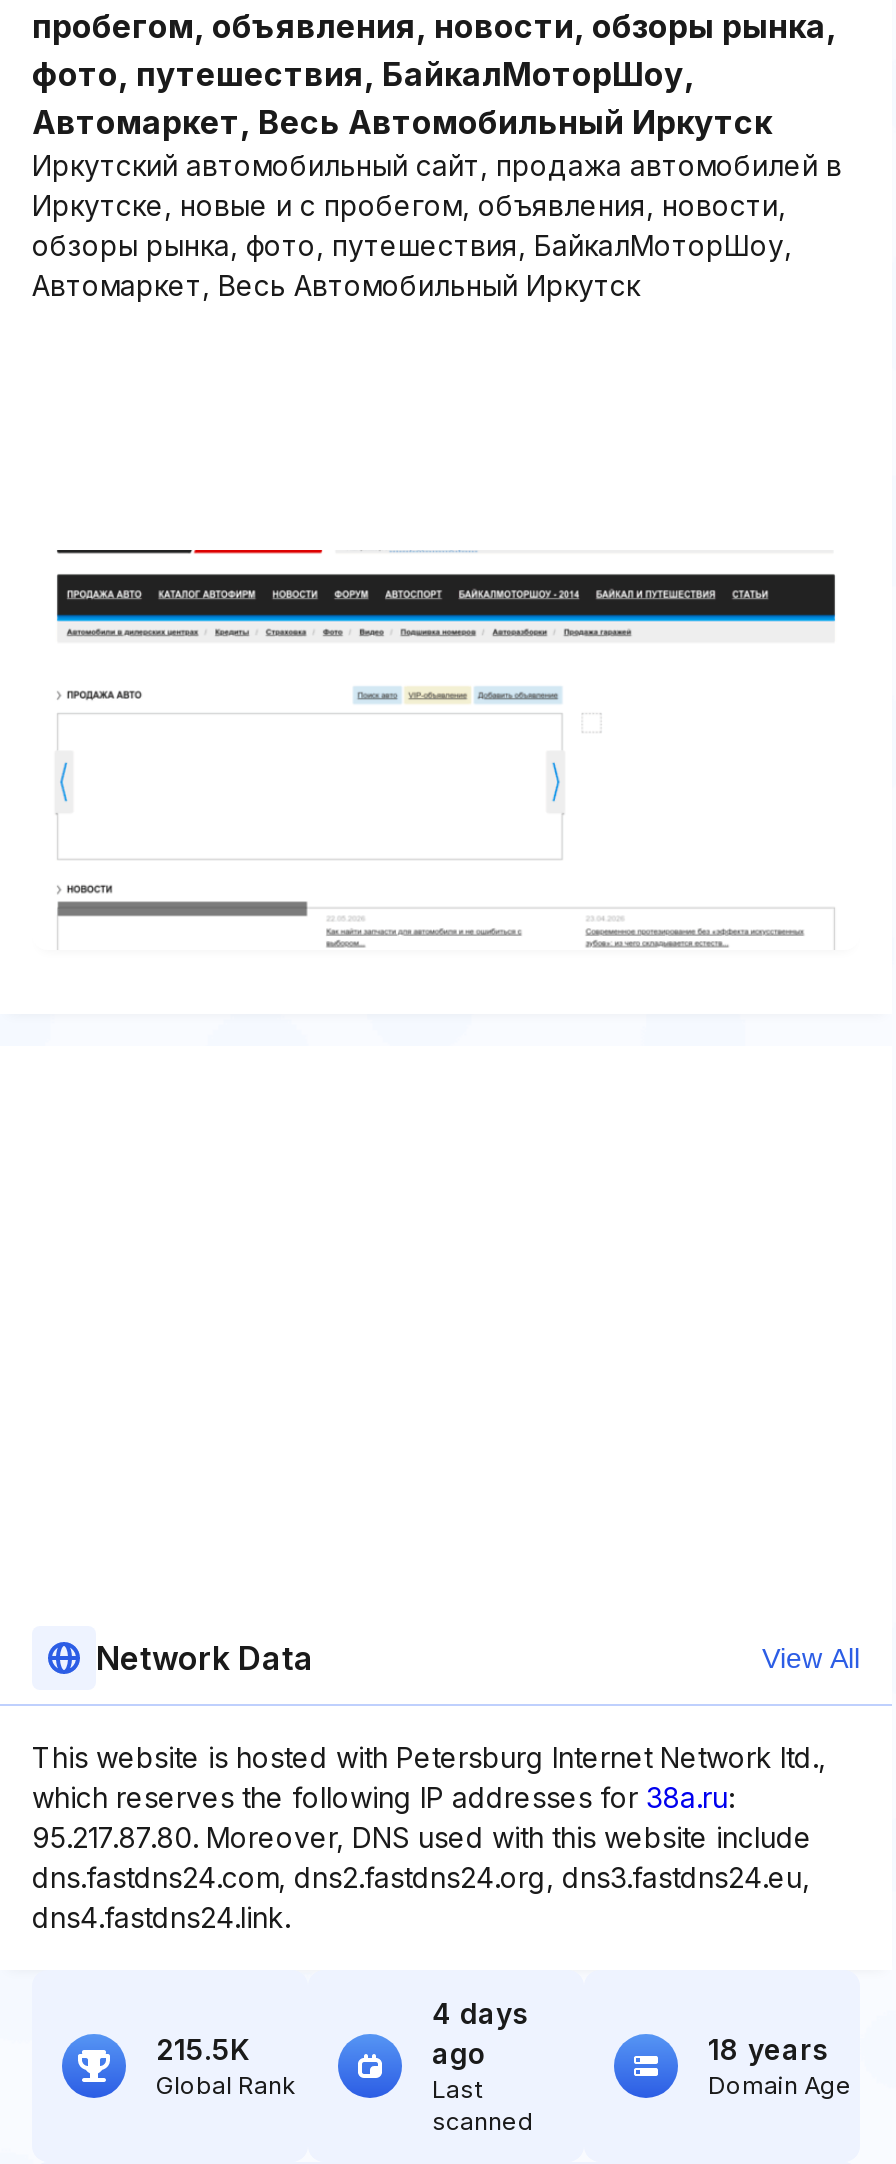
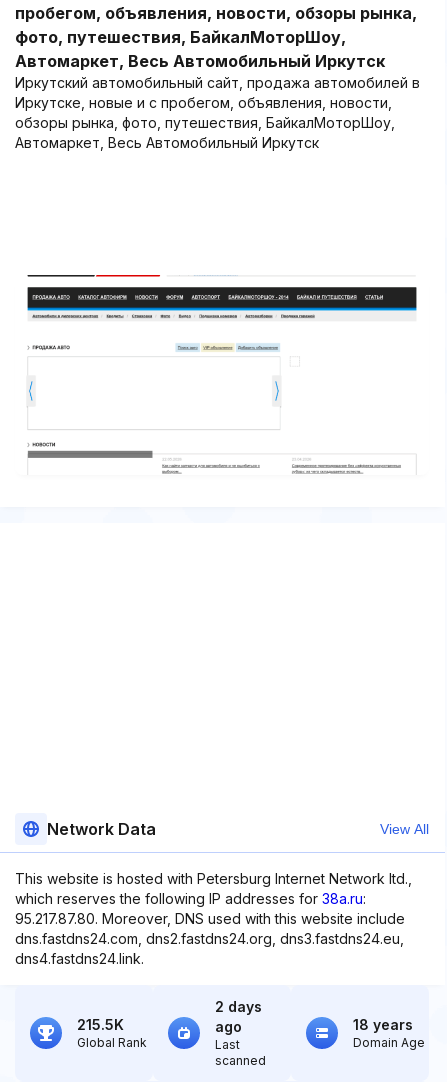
[432,1996,528,2030] 4 days -> [215,998,262,1015] 2 days

